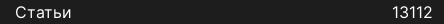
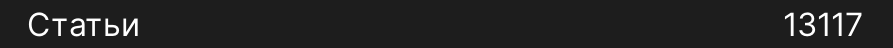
[392,2,433,22] 13112 -> [783,5,863,45] 13117

